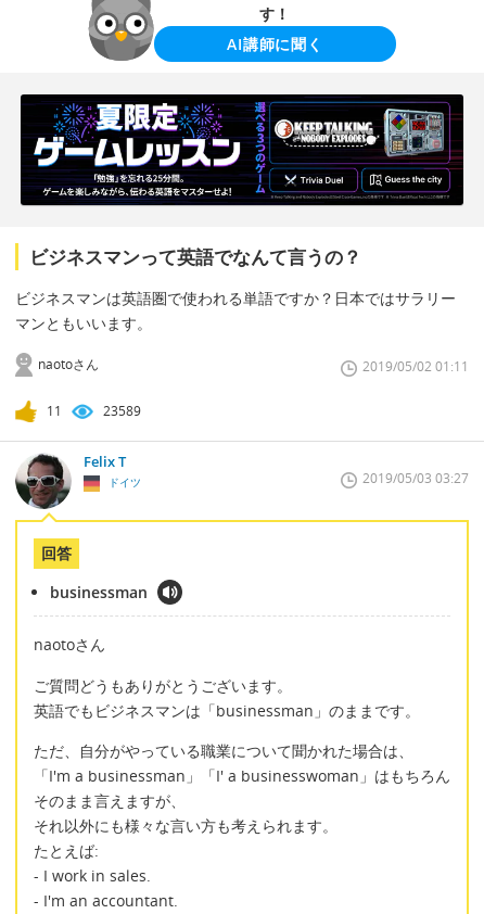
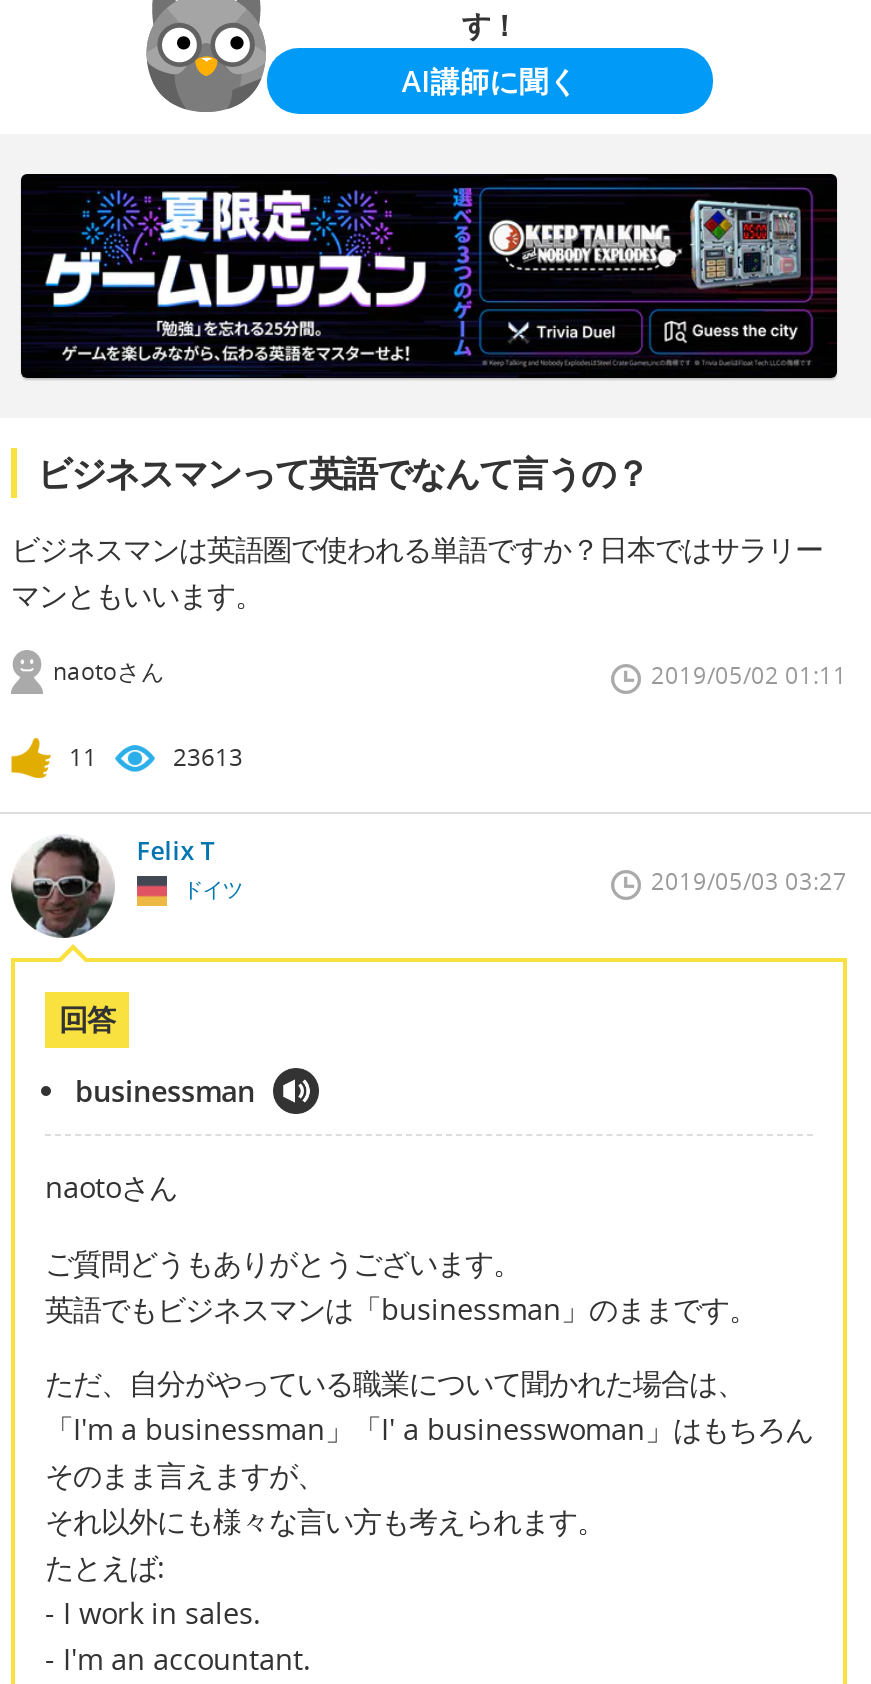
[103,401,141,420] 23589 -> [173,740,243,774] 23613

